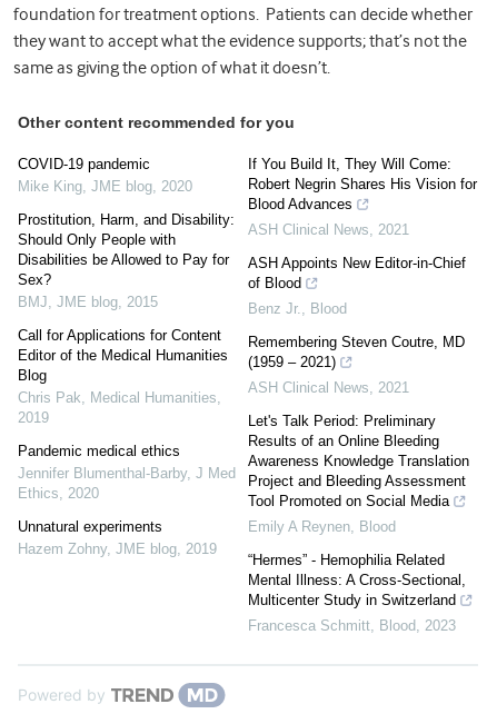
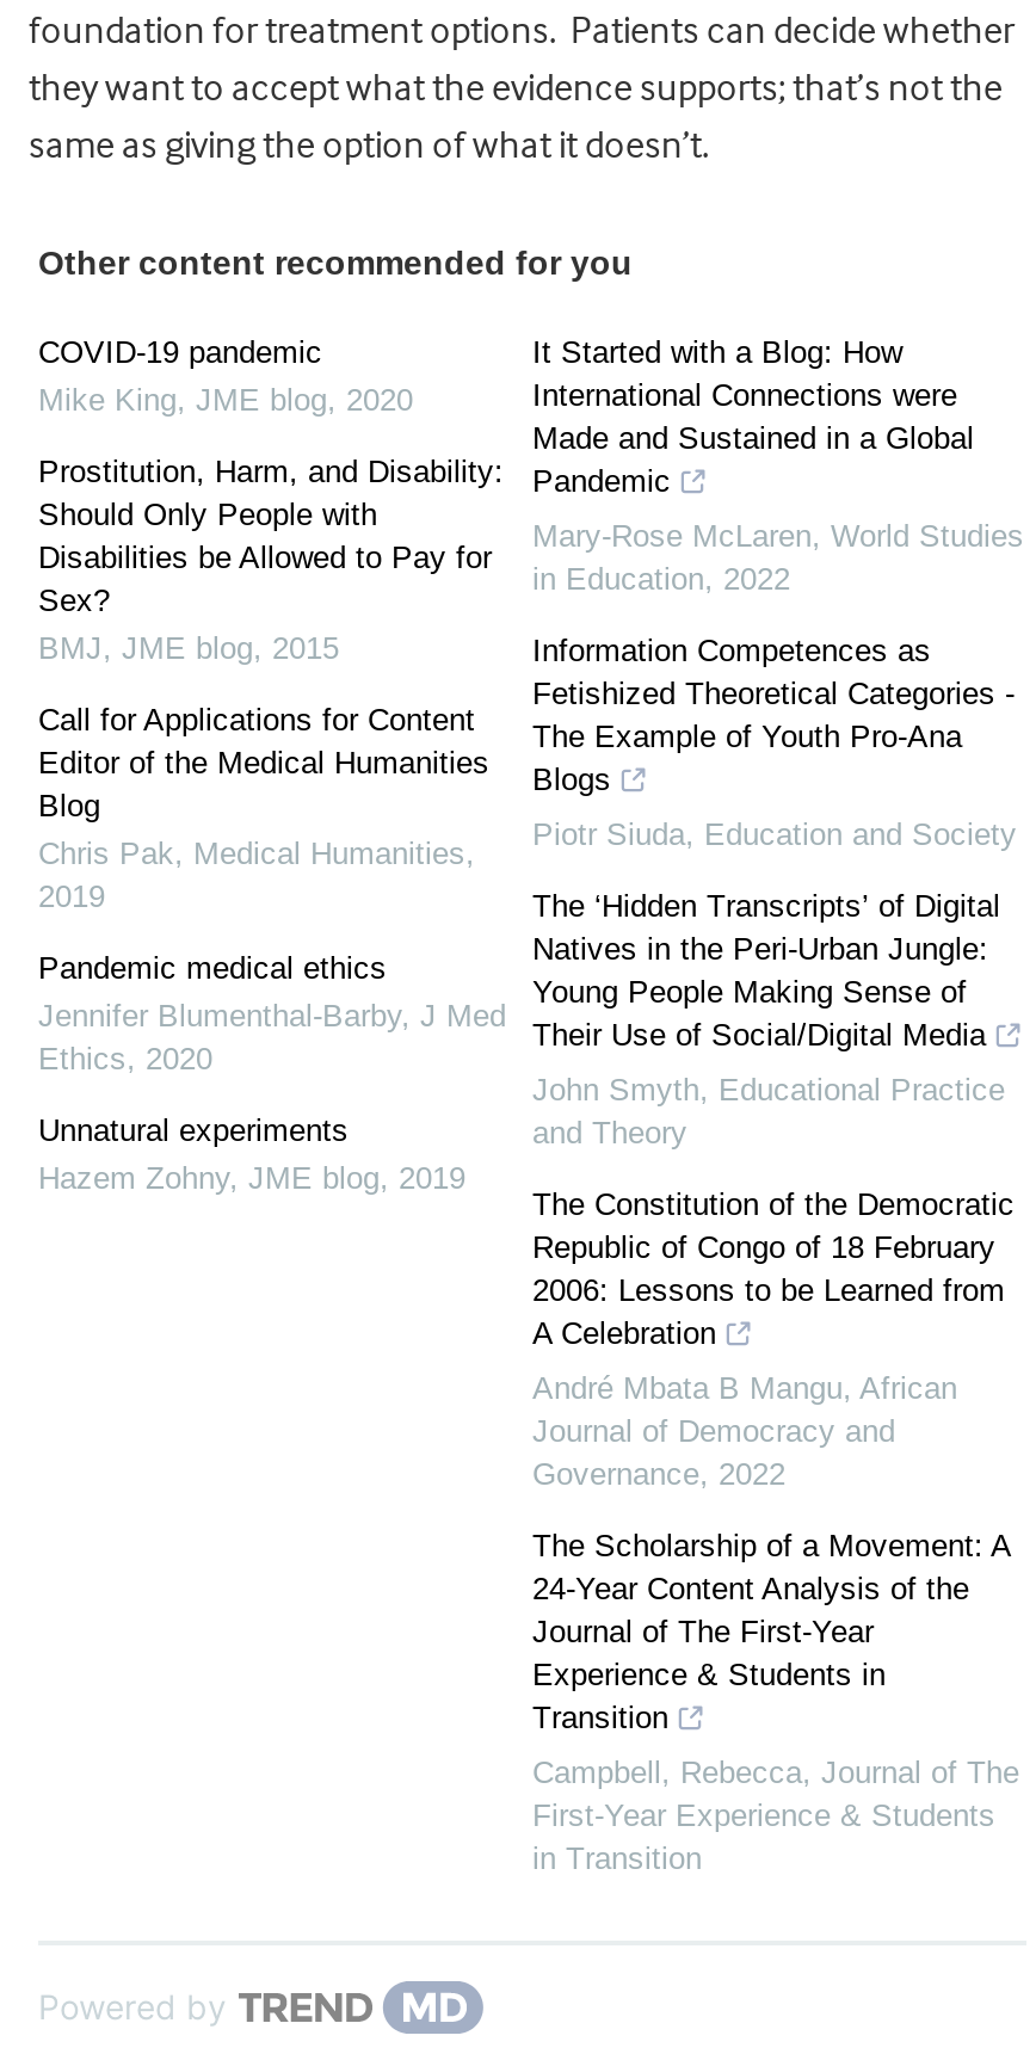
[248,156,477,212] If You Build It, They Will Come: | Robert Negrin Shares His Vision for | Blood Advances -> [532,334,974,499] It Started with a Blog: How | International Connections were | Made and Sustained in a Global | Pandemic
[248,221,409,238] ASH Clinical News, 2021 -> [532,518,1024,597] Mary-Rose McLaren, World Studies | in Education, 2022
[248,255,466,291] ASH Appoints New Editor-in-Chief | of Blood -> [532,633,1015,797] Information Competences as | Fetishized Theoretical Categories ‐ | The Example of Youth Pro-Ana | Blogs
[248,300,347,317] Benz Jr., Blood -> [532,816,1017,852] Piotr Siuda, Education and Society
[248,334,465,370] Remembering Steven Coutre, MD | (1959 – 2021) -> [532,888,1000,1053] The ‘Hidden Transcripts’ of Digital | Natives in the Peri-Urban Jungle: | Young People Making Sense of | Their Use of Social/Digital Media
[248,379,409,396] ASH Clinical News, 2021 -> [532,1072,1005,1151] John Smyth, Educational Practice | and Theory
[248,413,469,509] Let's Talk Period: Preliminary | Results of an Online Bleeding | Awareness Knowledge Translation | Project and Bleeding Assessment | Tool Promoted on Social Media -> [532,1186,1015,1351] The Constitution of the Democratic | Republic of Congo of 18 February | 2006: Lessons to be Learned from | A Celebration
[248,518,396,535] Emily A Reynen, Blood -> [532,1370,957,1492] André Mbata B Mangu, African | Journal of Democracy and | Governance, 2022
[248,552,466,608] “Hermes” - Hemophilia Related | Mental Illness: A Cross-Sectional, | Multicenter Study in Switzerland -> [532,1528,1010,1735] The Scholarship of a Movement: A | 24-Year Content Analysis of the | Journal of The First-Year | Experience & Students in | Transition
[248,617,456,634] Francesca Schmitt, Blood, 2023 -> [532,1754,1019,1876] Campbell, Rebecca, Journal of The | First-Year Experience & Students | in Transition

